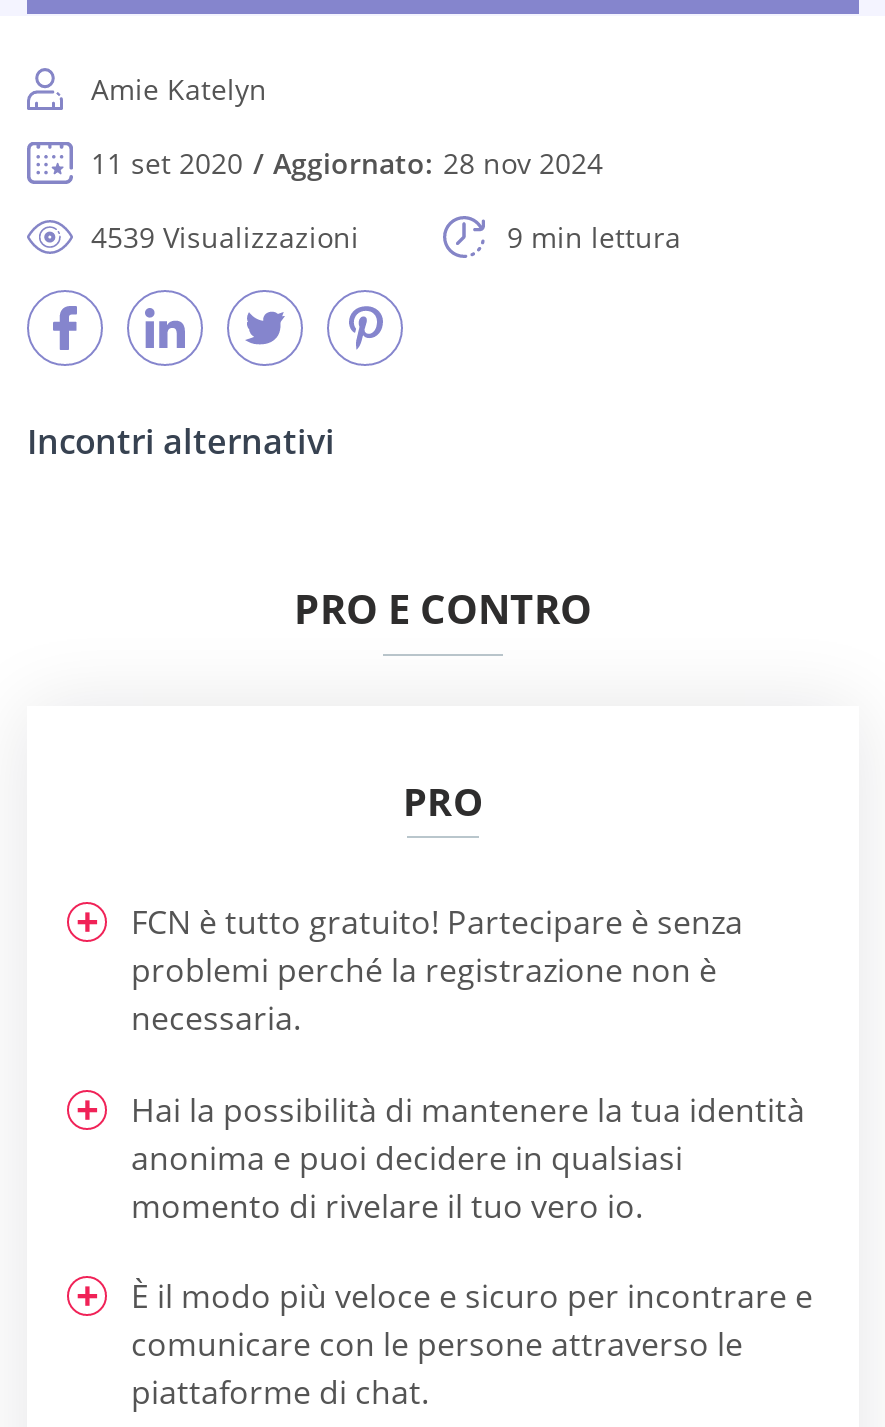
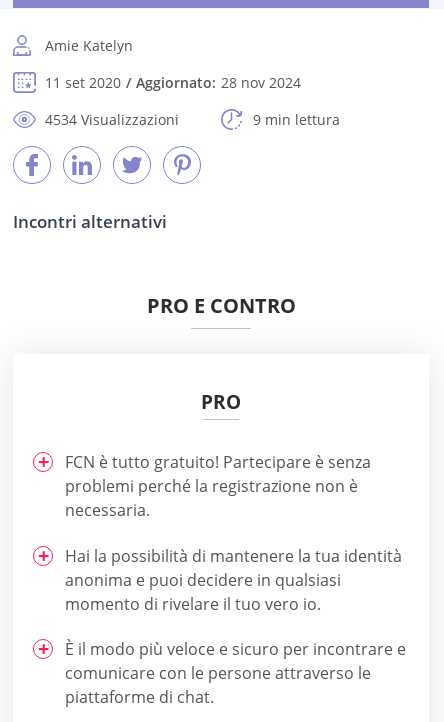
[91,218,359,256] 4539 Visualizzazioni -> [45,110,179,129] 4534 Visualizzazioni

